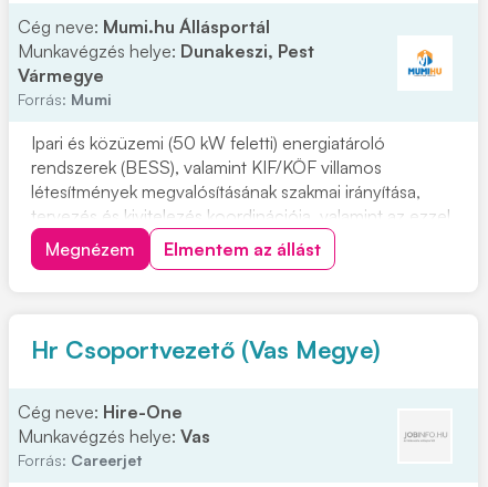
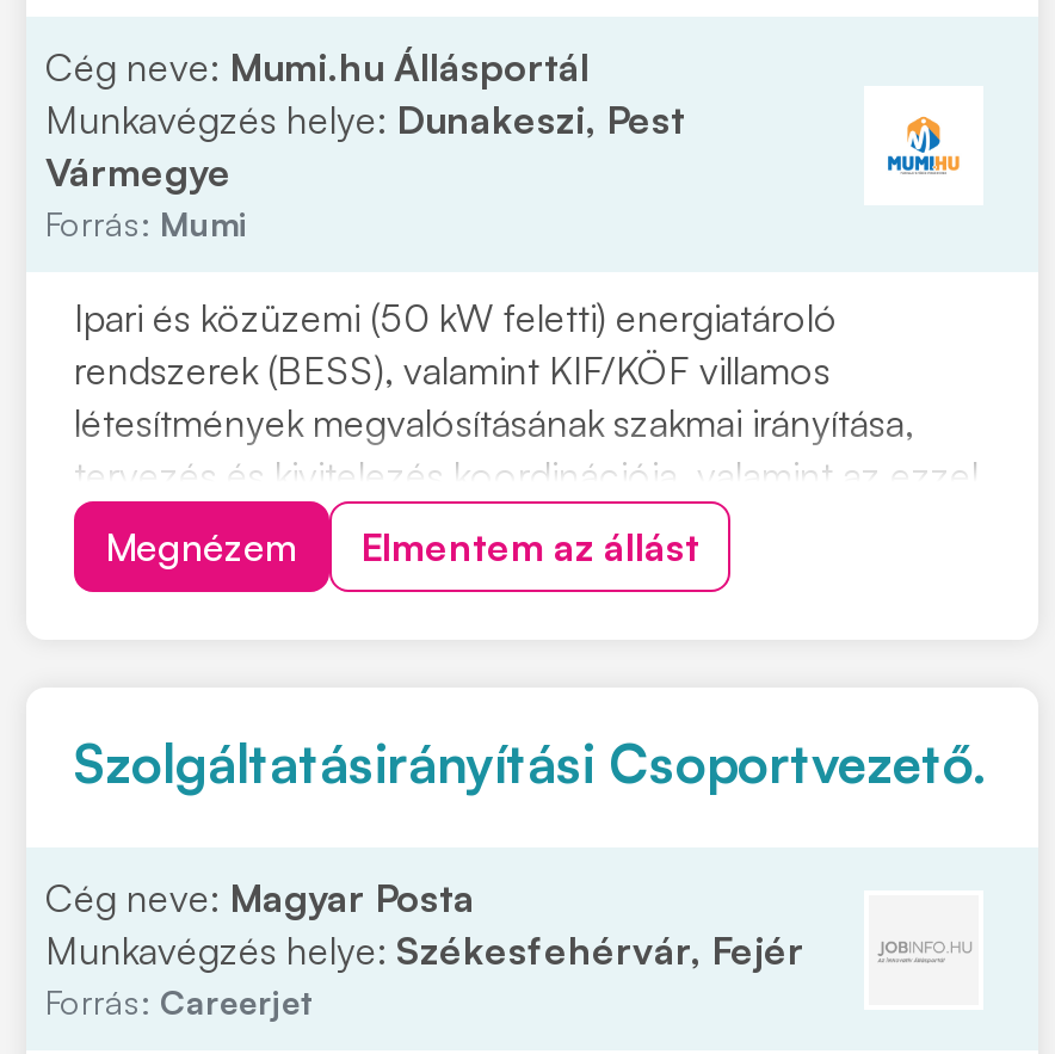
[31,334,381,364] Hr Csoportvezető (Vas Megye) -> [74,731,986,795] Szolgáltatásirányítási Csoportvezető.
[18,401,210,447] Cég neve: Hire-One | Munkavégzés helye: Vas -> [45,874,804,974] Cég neve: Magyar Posta | Munkavégzés helye: Székesfehérvár, Fejér

